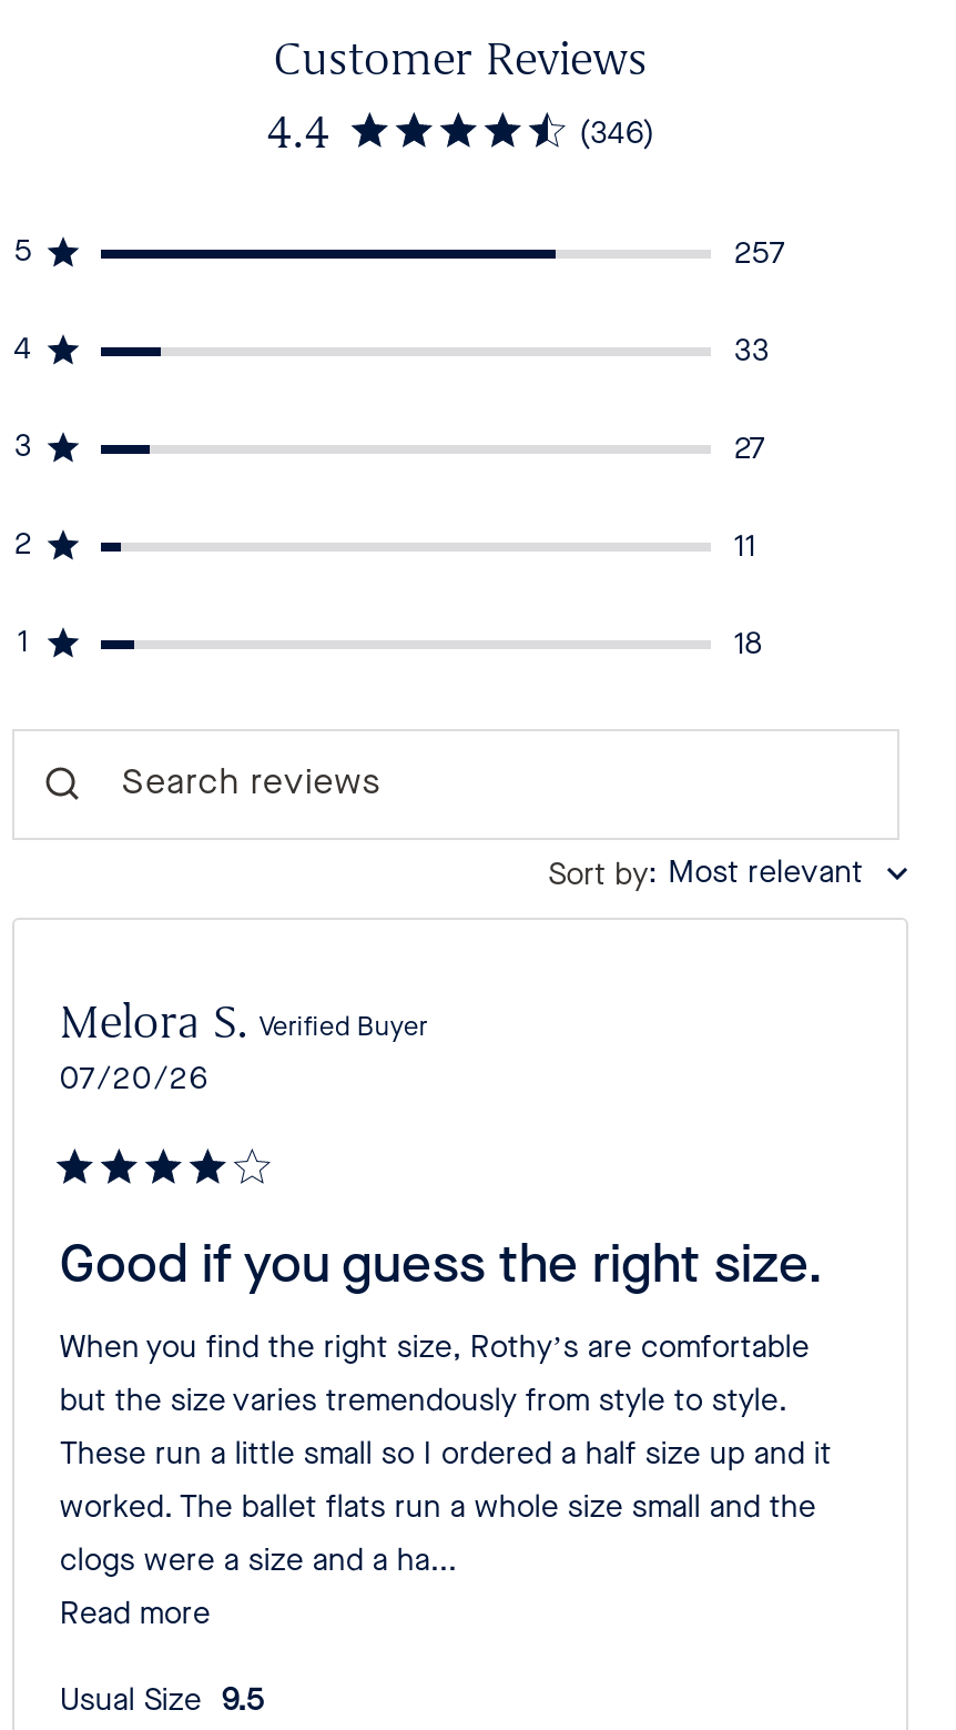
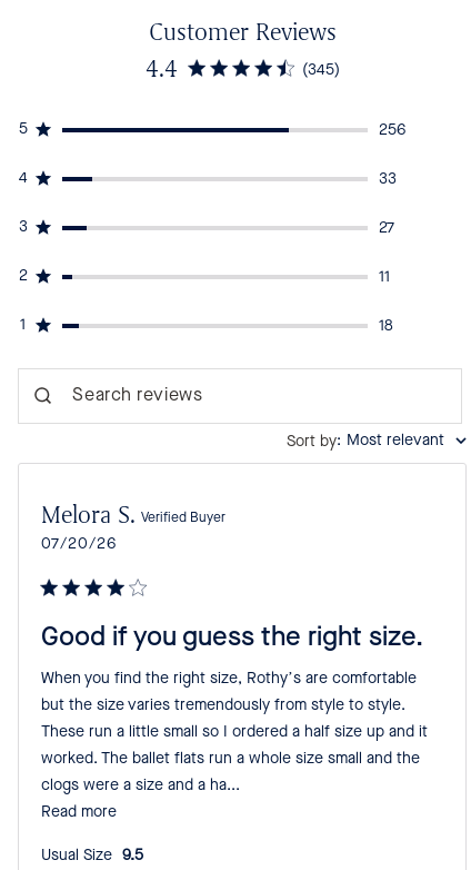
[579,119,654,150] (346) -> [302,62,339,78] (345)
[734,239,785,270] 257 -> [379,122,406,138] 256

